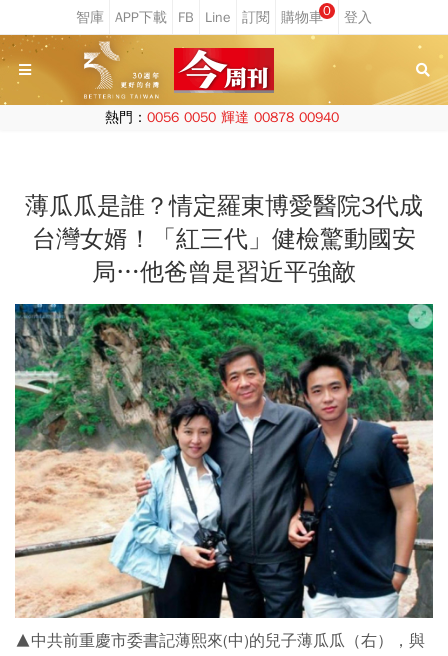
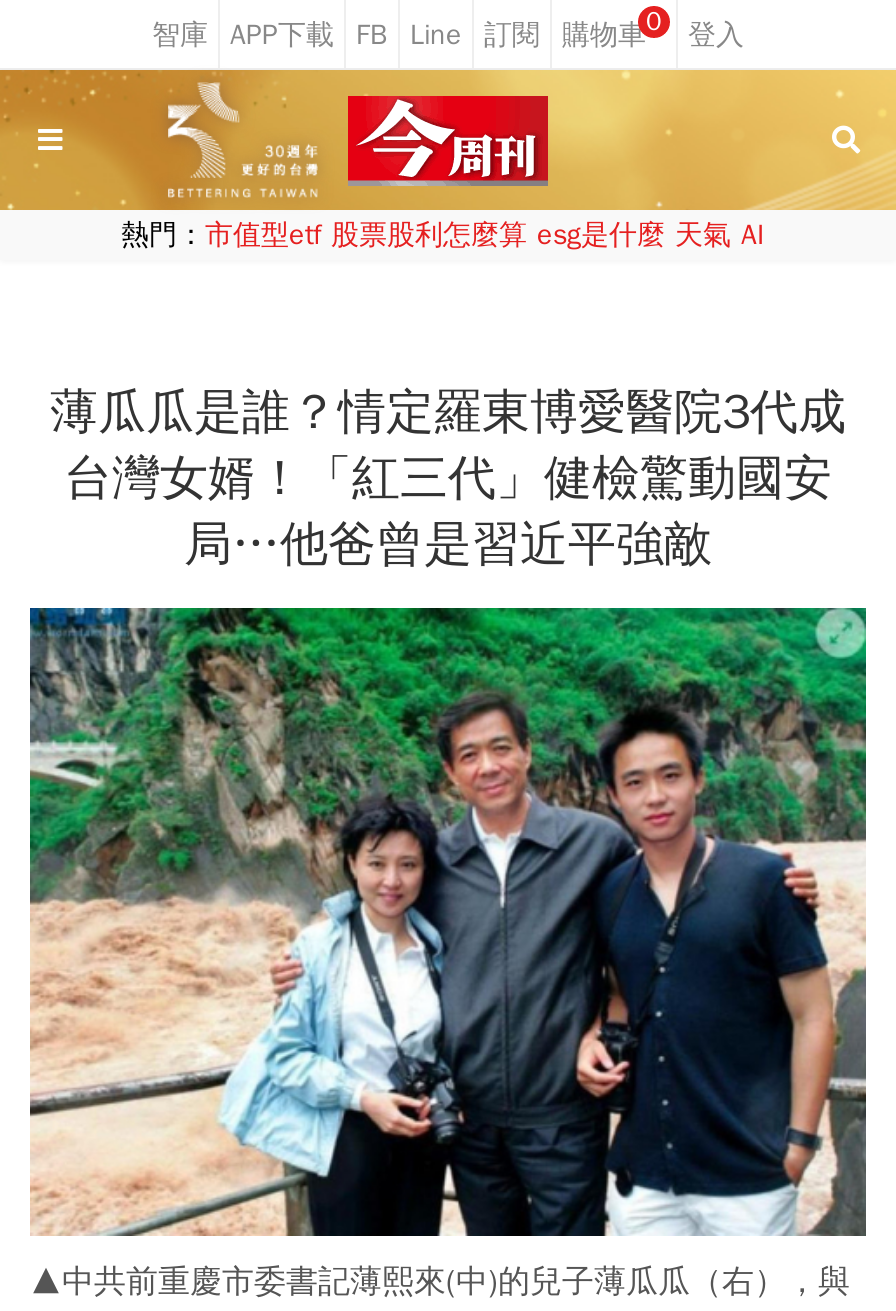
[104,109,338,126] 熱門：0056 0050 輝達 00878 00940 -> [121,218,765,252] 熱門：市值型etf 股票股利怎麼算 esg是什麼 天氣 AI

